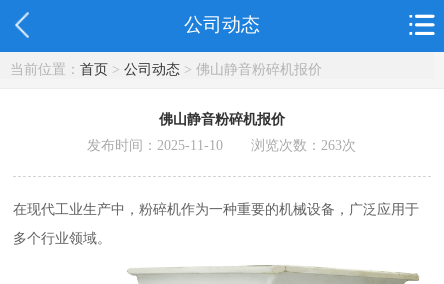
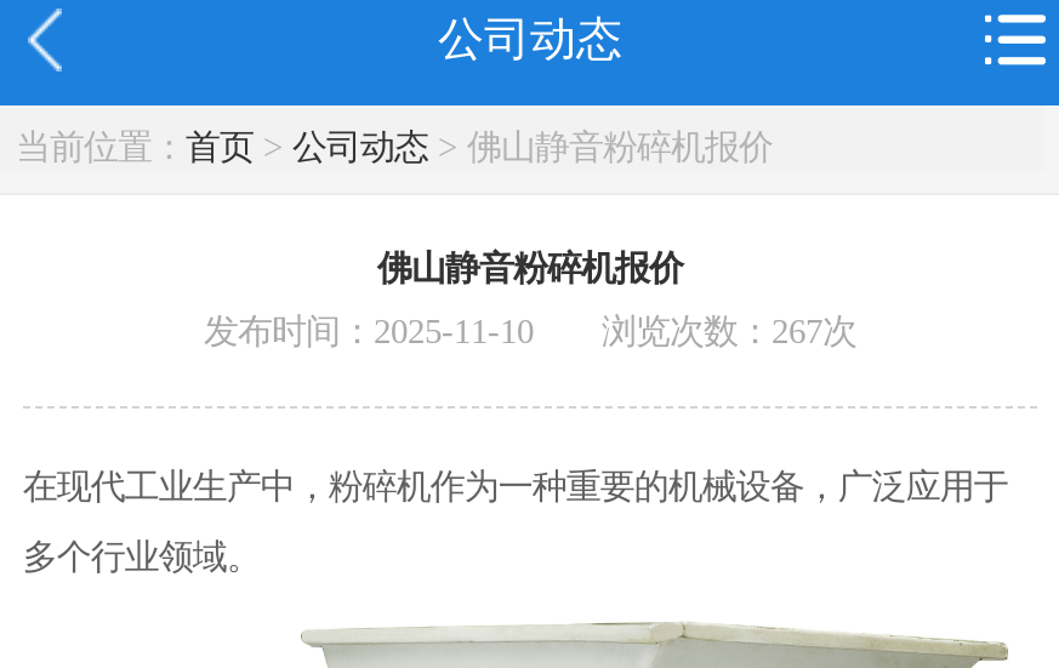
[87,137,356,153] 发布时间：2025-11-10 浏览次数：263次 -> [204,313,856,352] 发布时间：2025-11-10 浏览次数：267次

